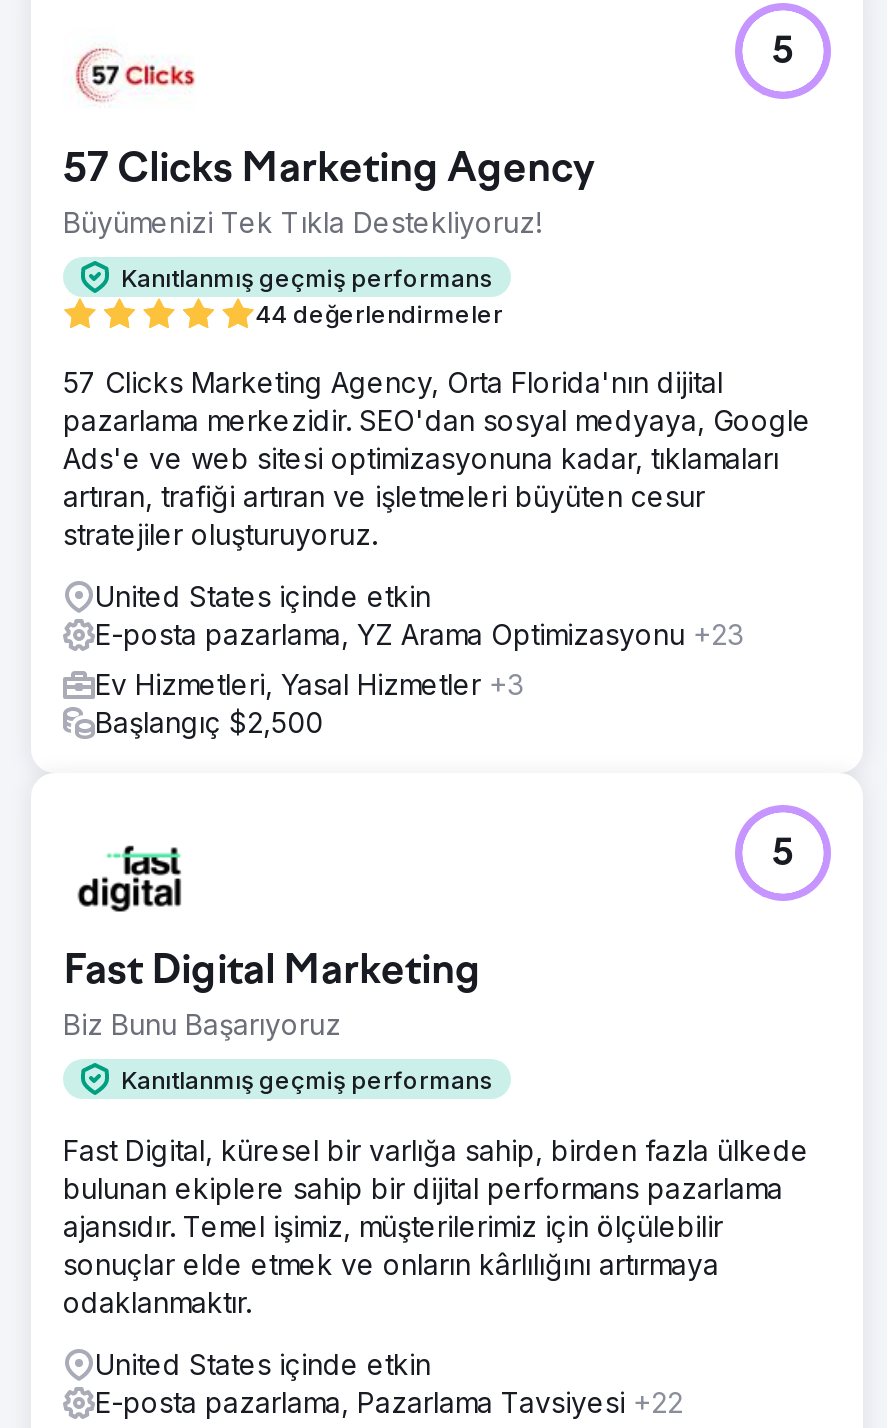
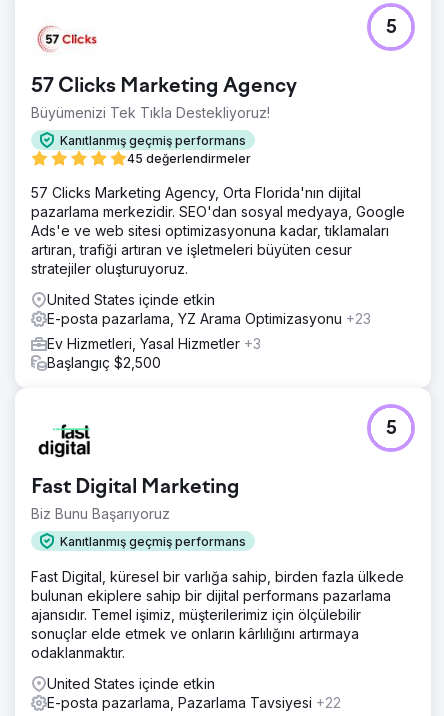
[255,299,503,329] 44 değerlendirmeler -> [127,151,251,166] 45 değerlendirmeler

